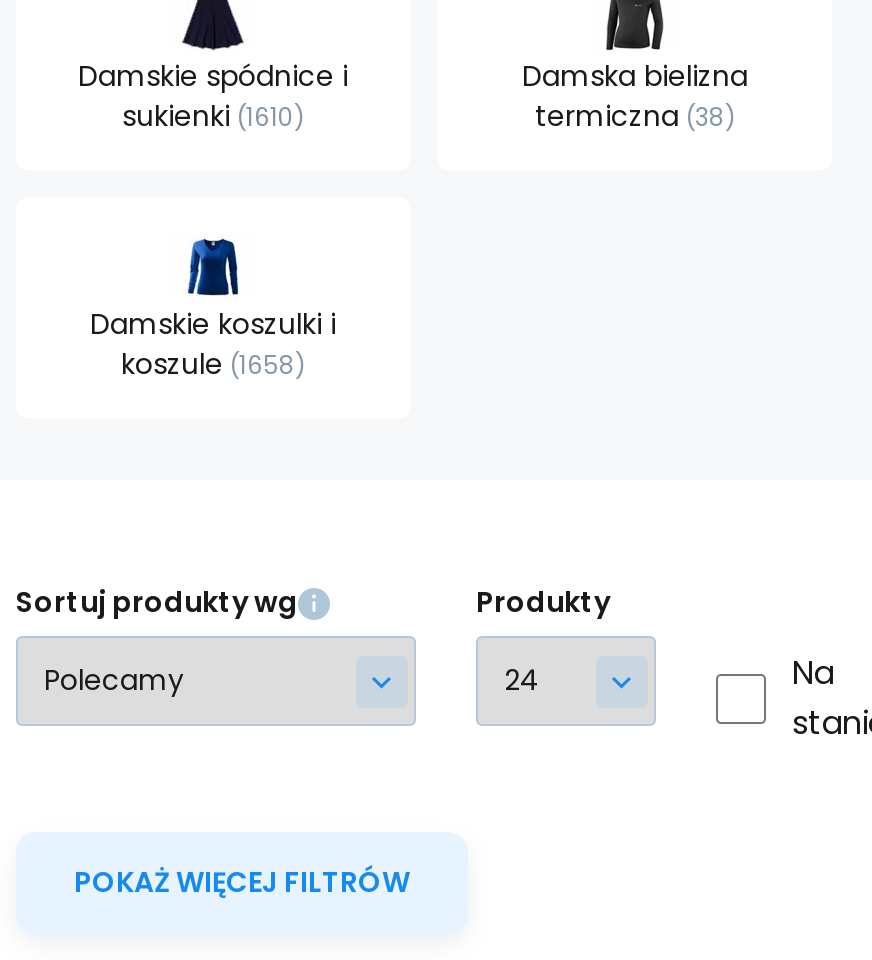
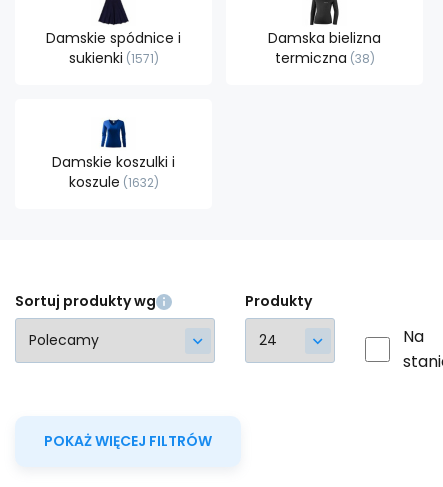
[122,96,294,136] sukienki 1610 -> [68,48,153,68] sukienki 1571
[121,344,295,384] koszule 1658 -> [68,172,153,192] koszule 1632

